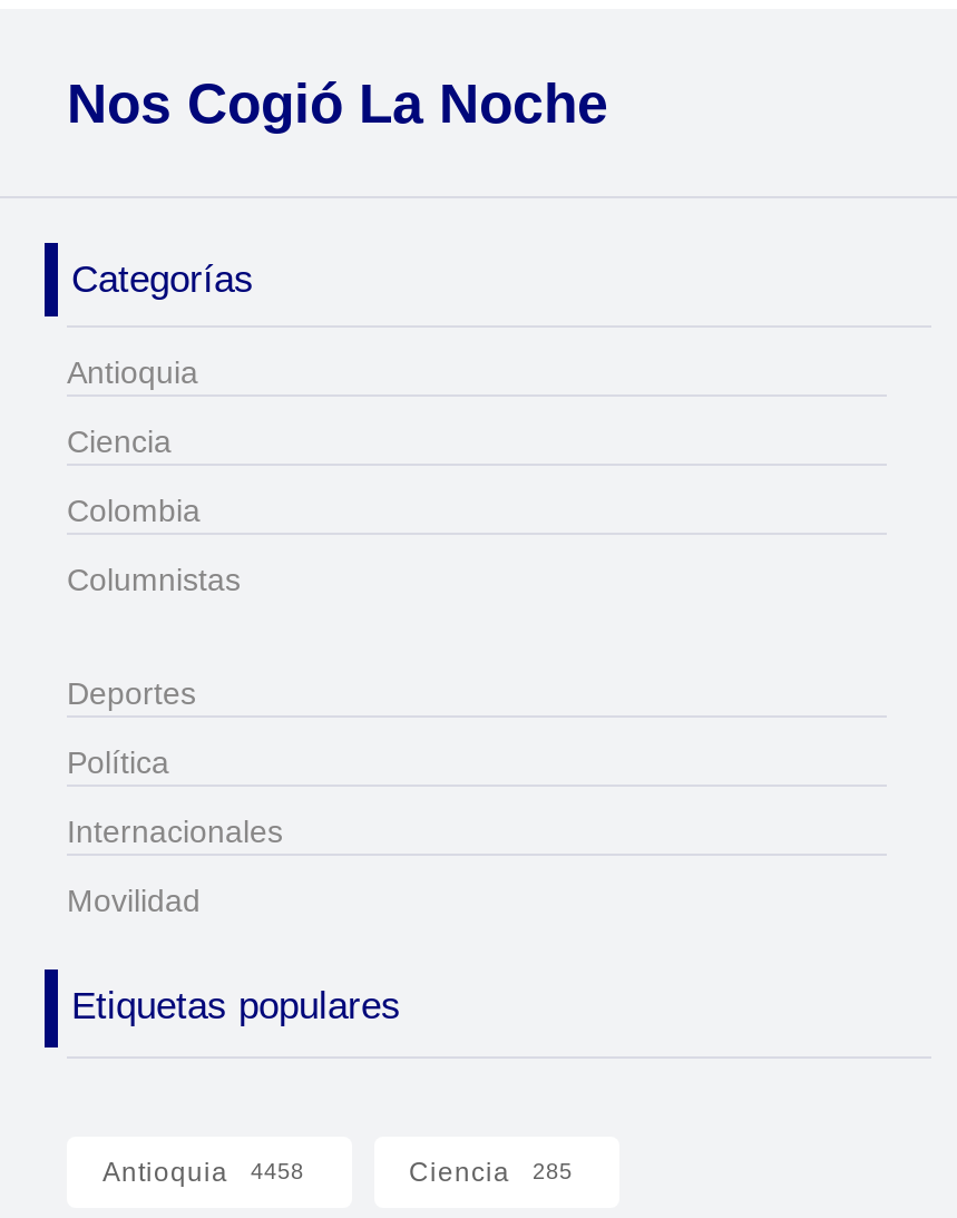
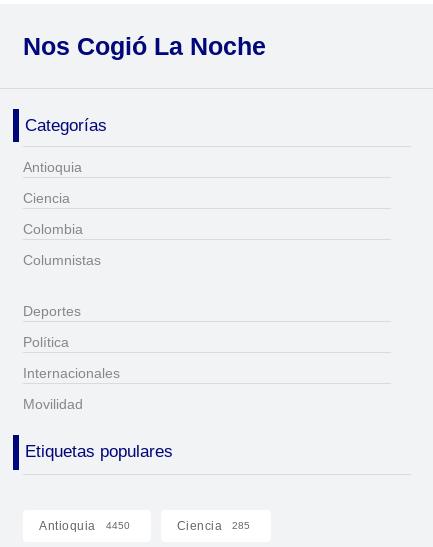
[102,1156,304,1187] Antioquia 4458 -> [39,519,129,533] Antioquia 4450

